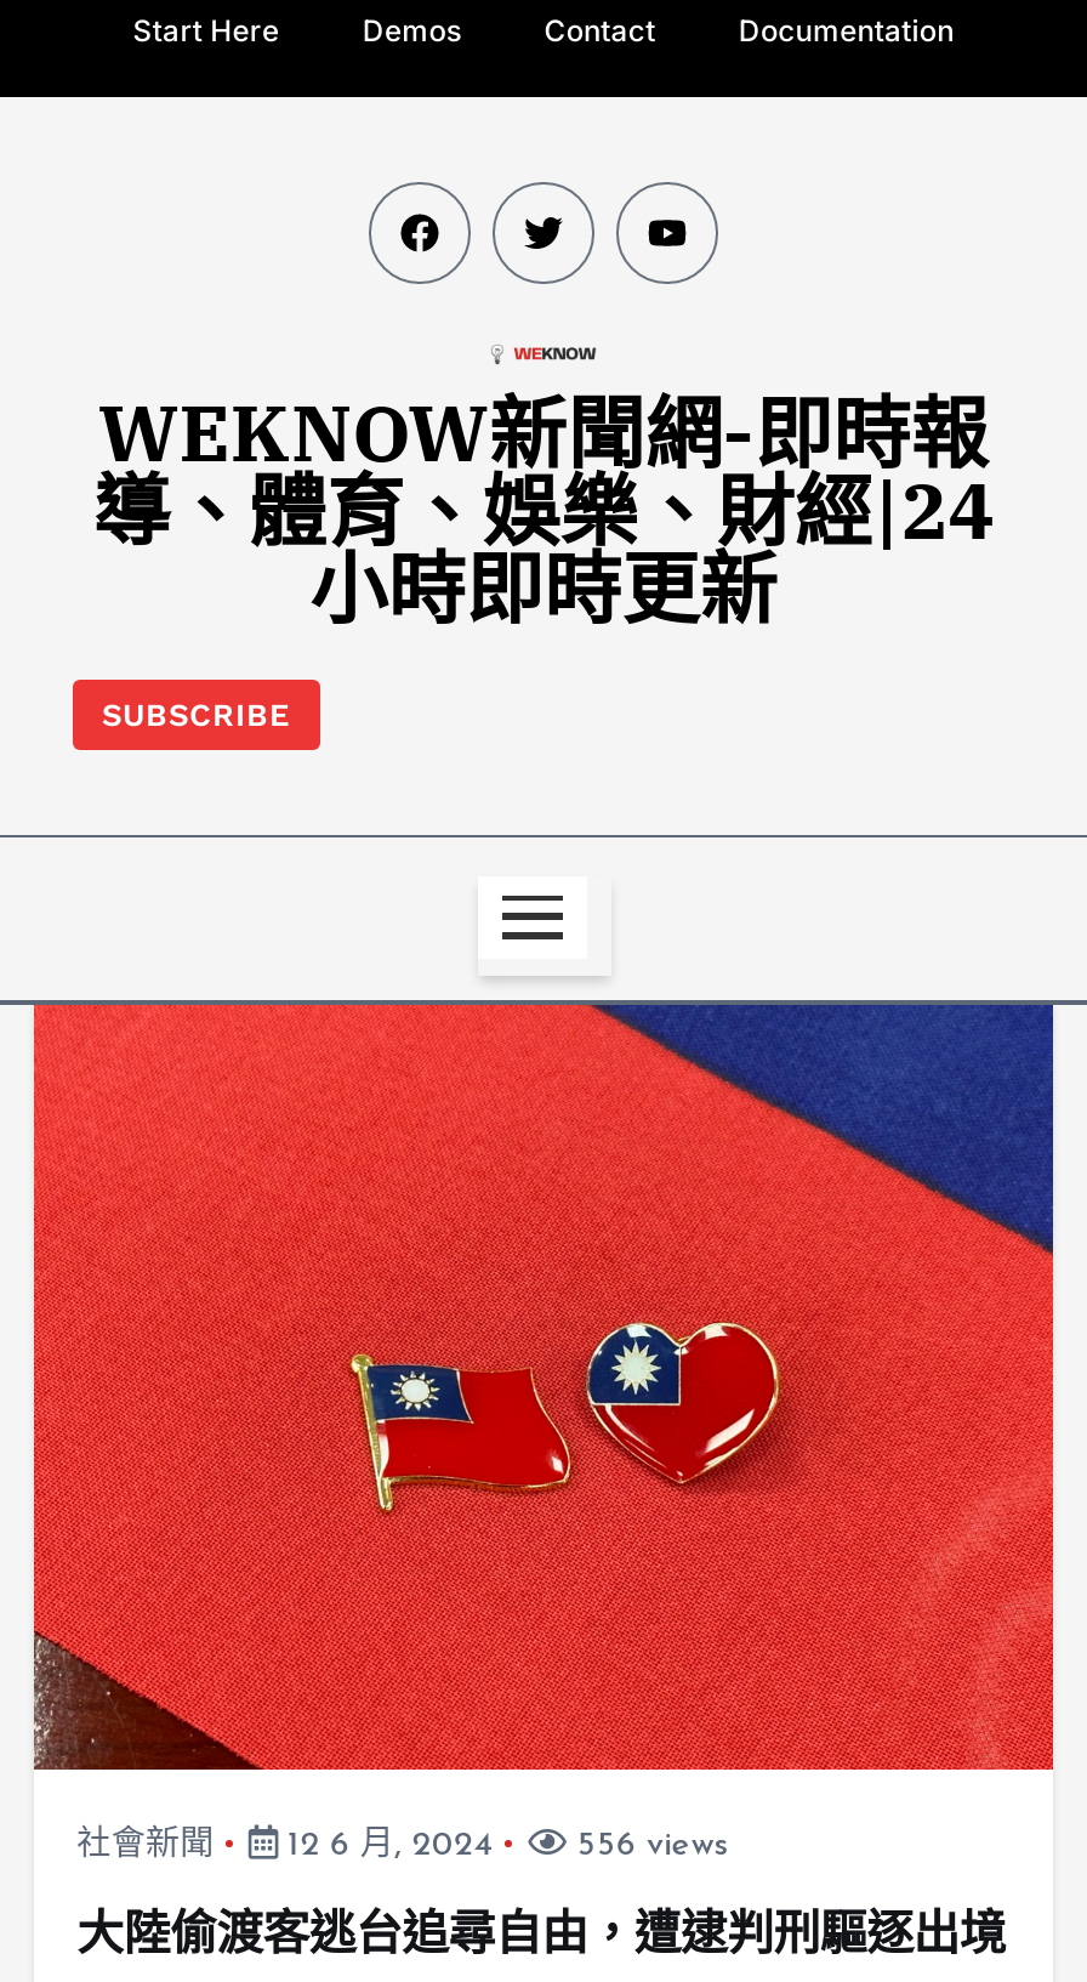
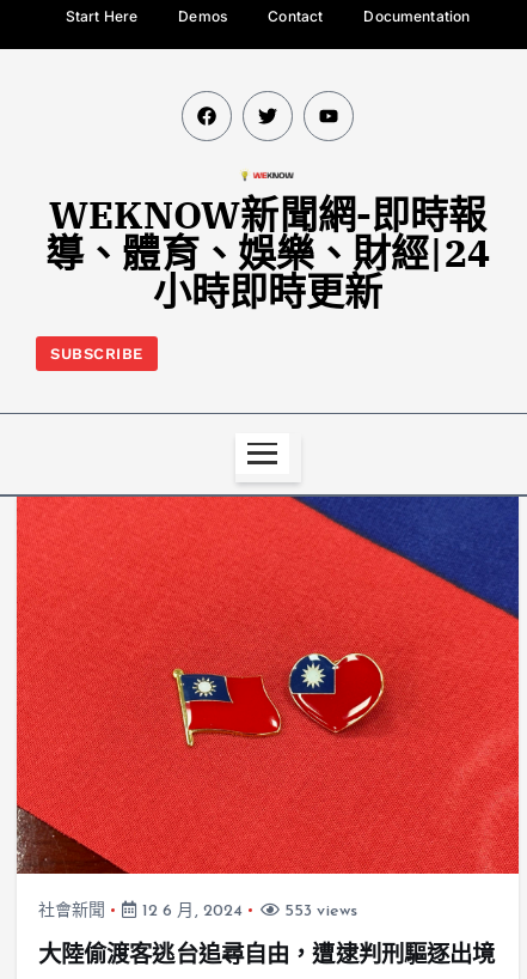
[567,1827,728,1863] 556 views -> [279,902,358,920] 553 views

